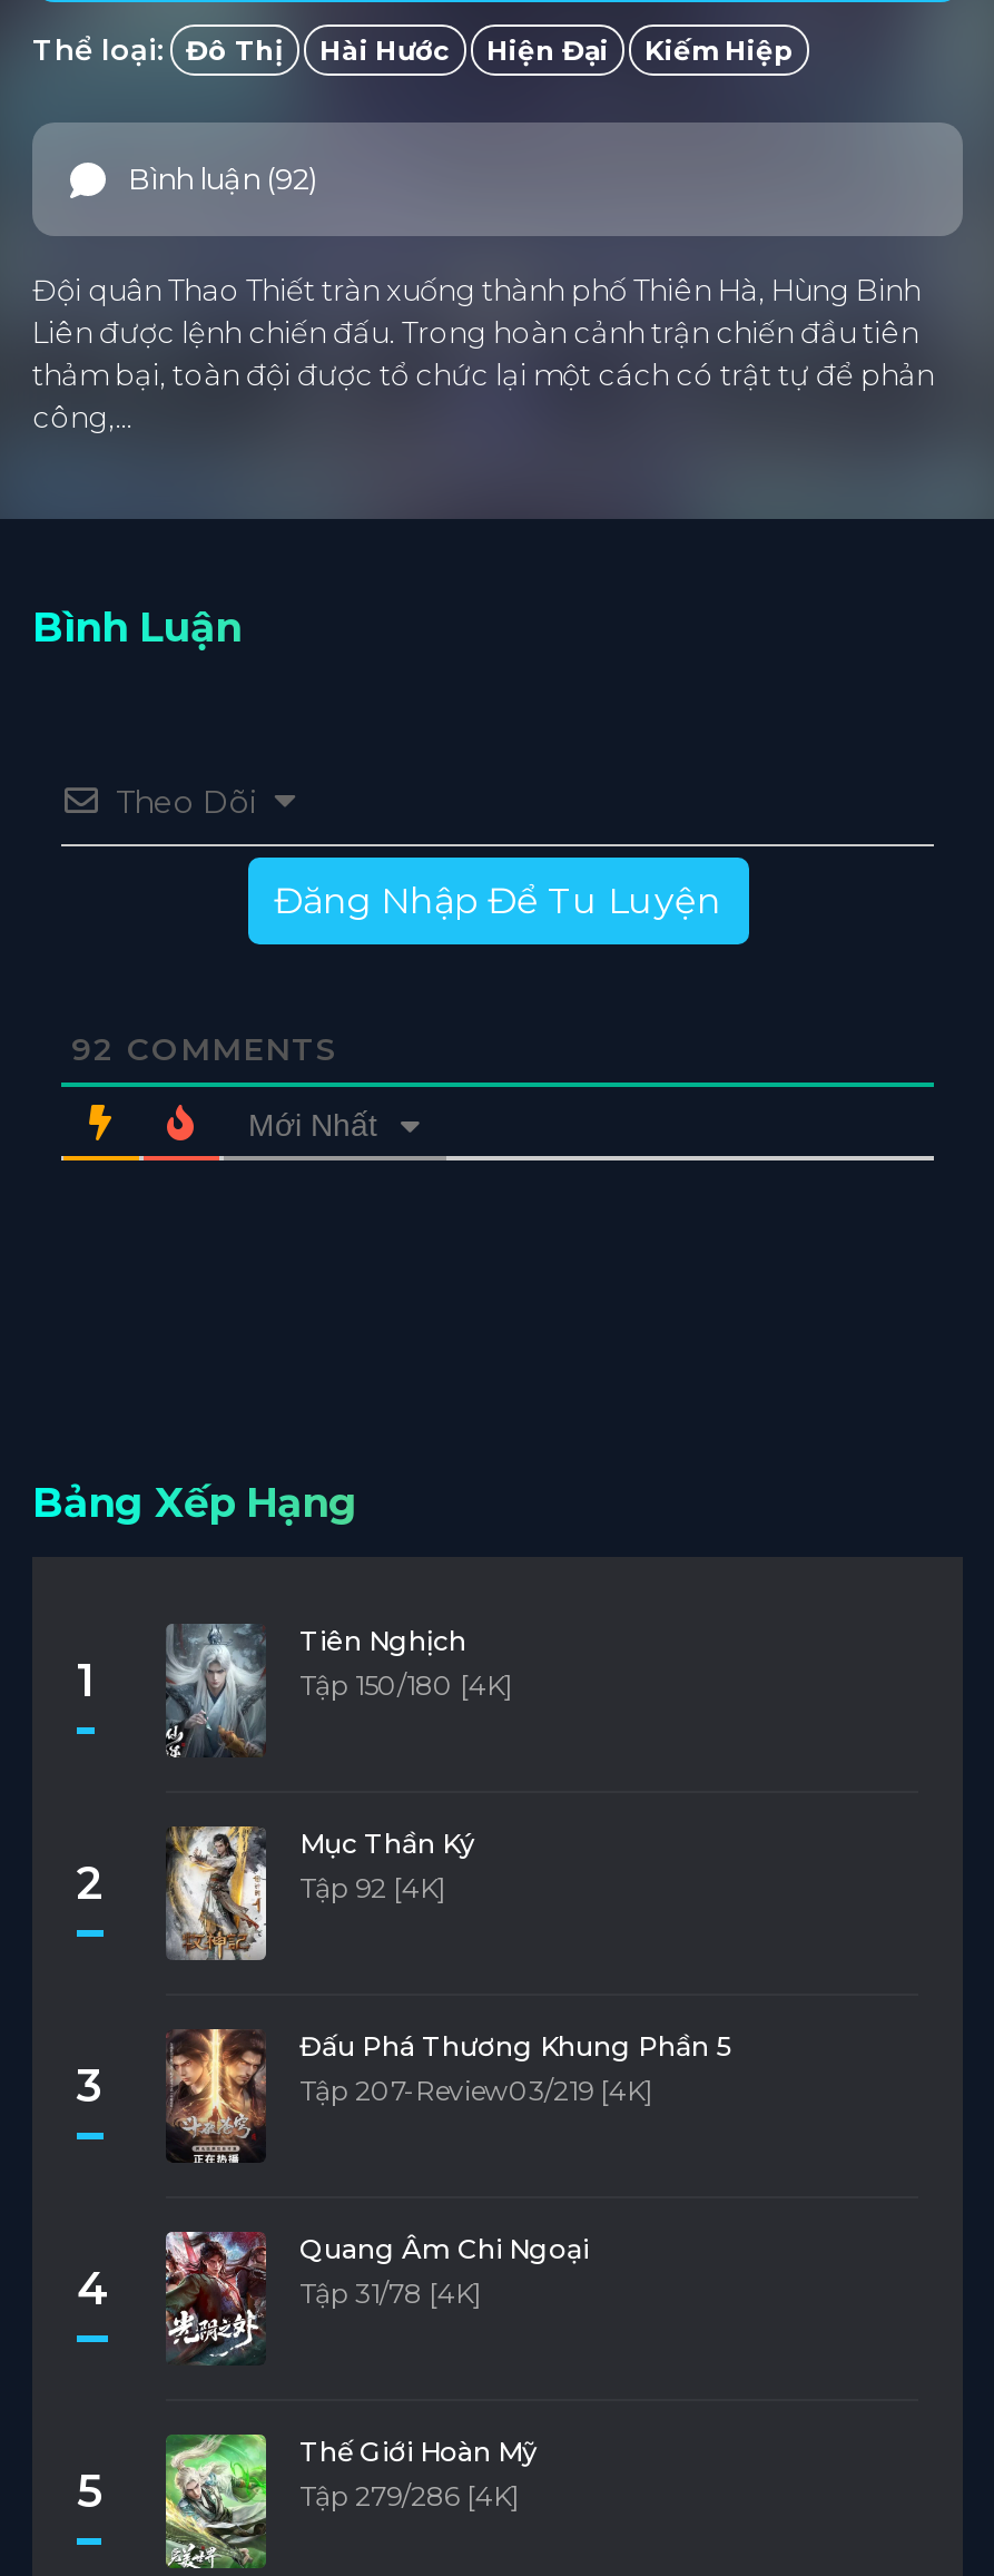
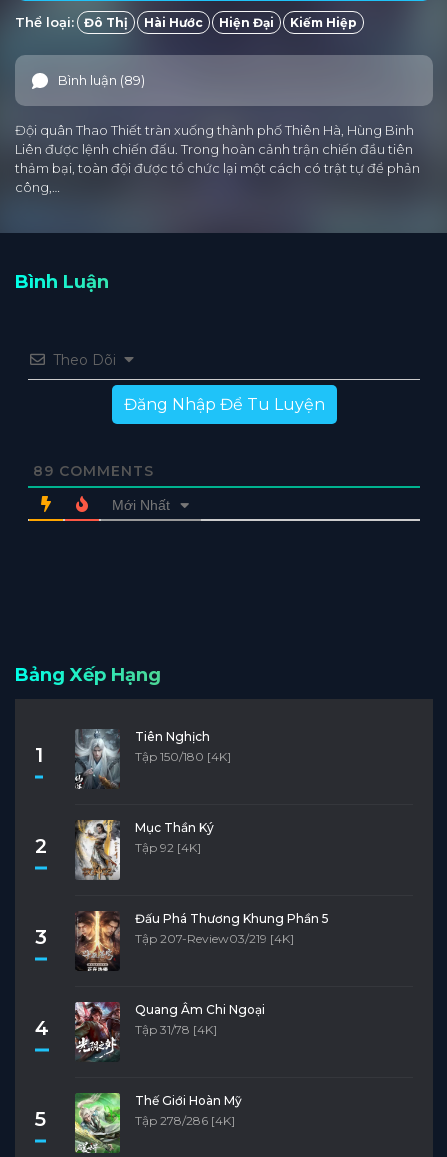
[128,160,317,196] Bình luận (92) -> [58,72,145,88] Bình luận (89)
[71,1028,338,1068] 92 COMMENTS -> [32,462,153,480] 89 COMMENTS
[299,2478,520,2512] Tập 279/286 [4K] -> [135,1113,235,1128] Tập 278/286 [4K]

